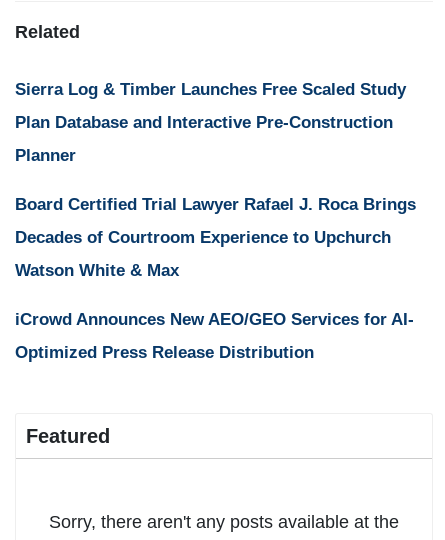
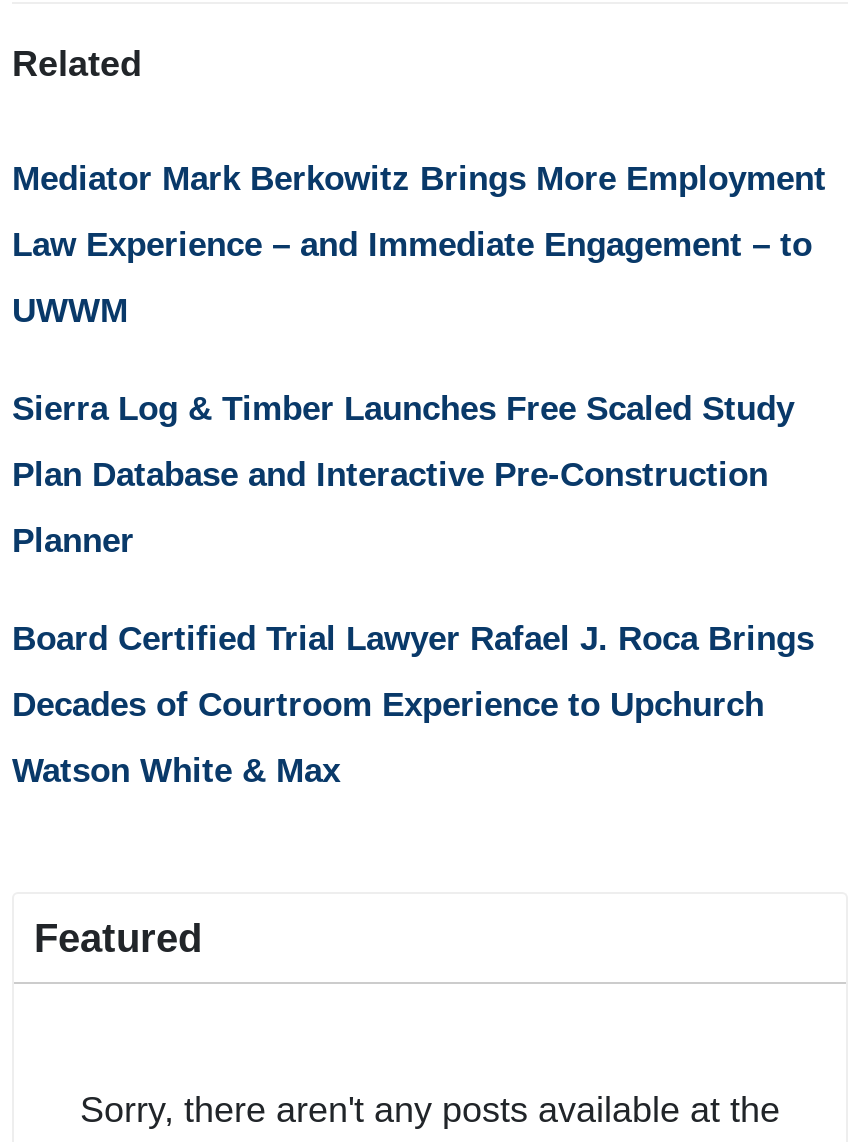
none -> [12,160,826,330] Mediator Mark Berkowitz Brings More Employment | Law Experience – and Immediate Engagement – to | UWWM
moved [15,80,416,280] -> [12,390,814,790]: Sierra Log & Timber Launches Free Scaled Study | Plan Database and Interactive Pre-Construction | Planner | Board Certified Trial Lawyer Rafael J. Roca Brings | Decades of Courtroom Experience to Upchurch | Watson White & Max
[15,310,414,362] iCrowd Announces New AEO/GEO Services for AI- | Optimized Press Release Distribution -> none

